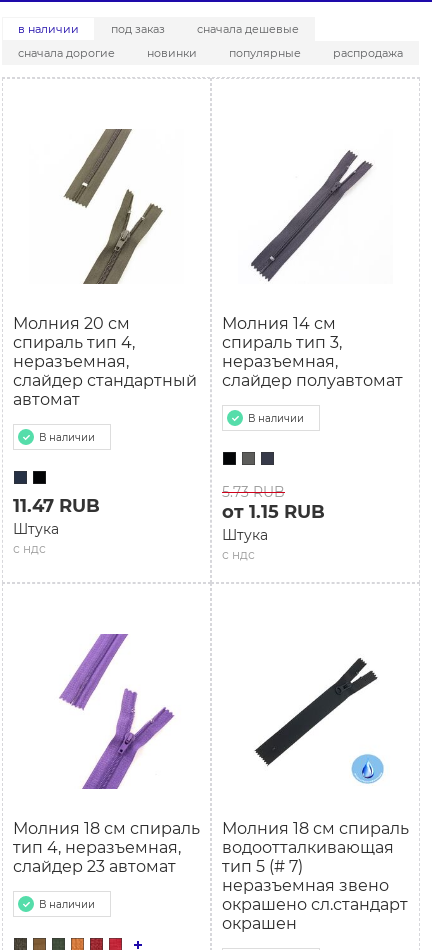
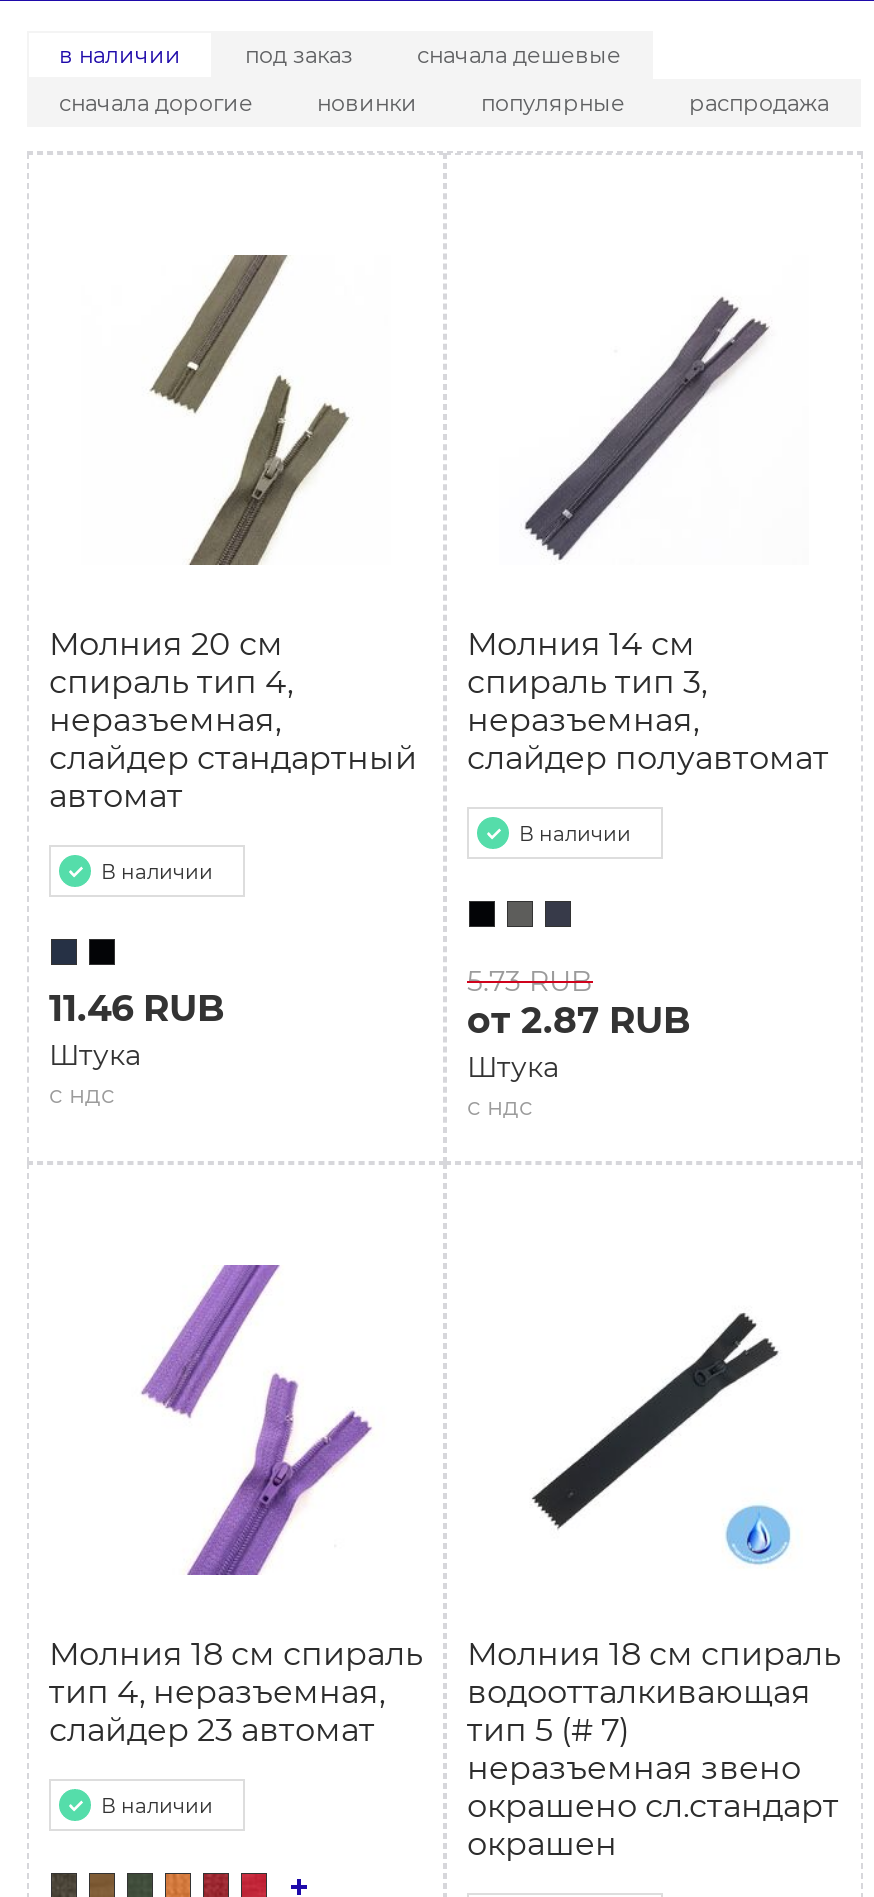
[13,495,100,517] 11.47 RUB -> [49,987,225,1031] 11.46 RUB
[222,501,325,523] от 1.15 RUB -> [467,999,691,1043] от 2.87 RUB

